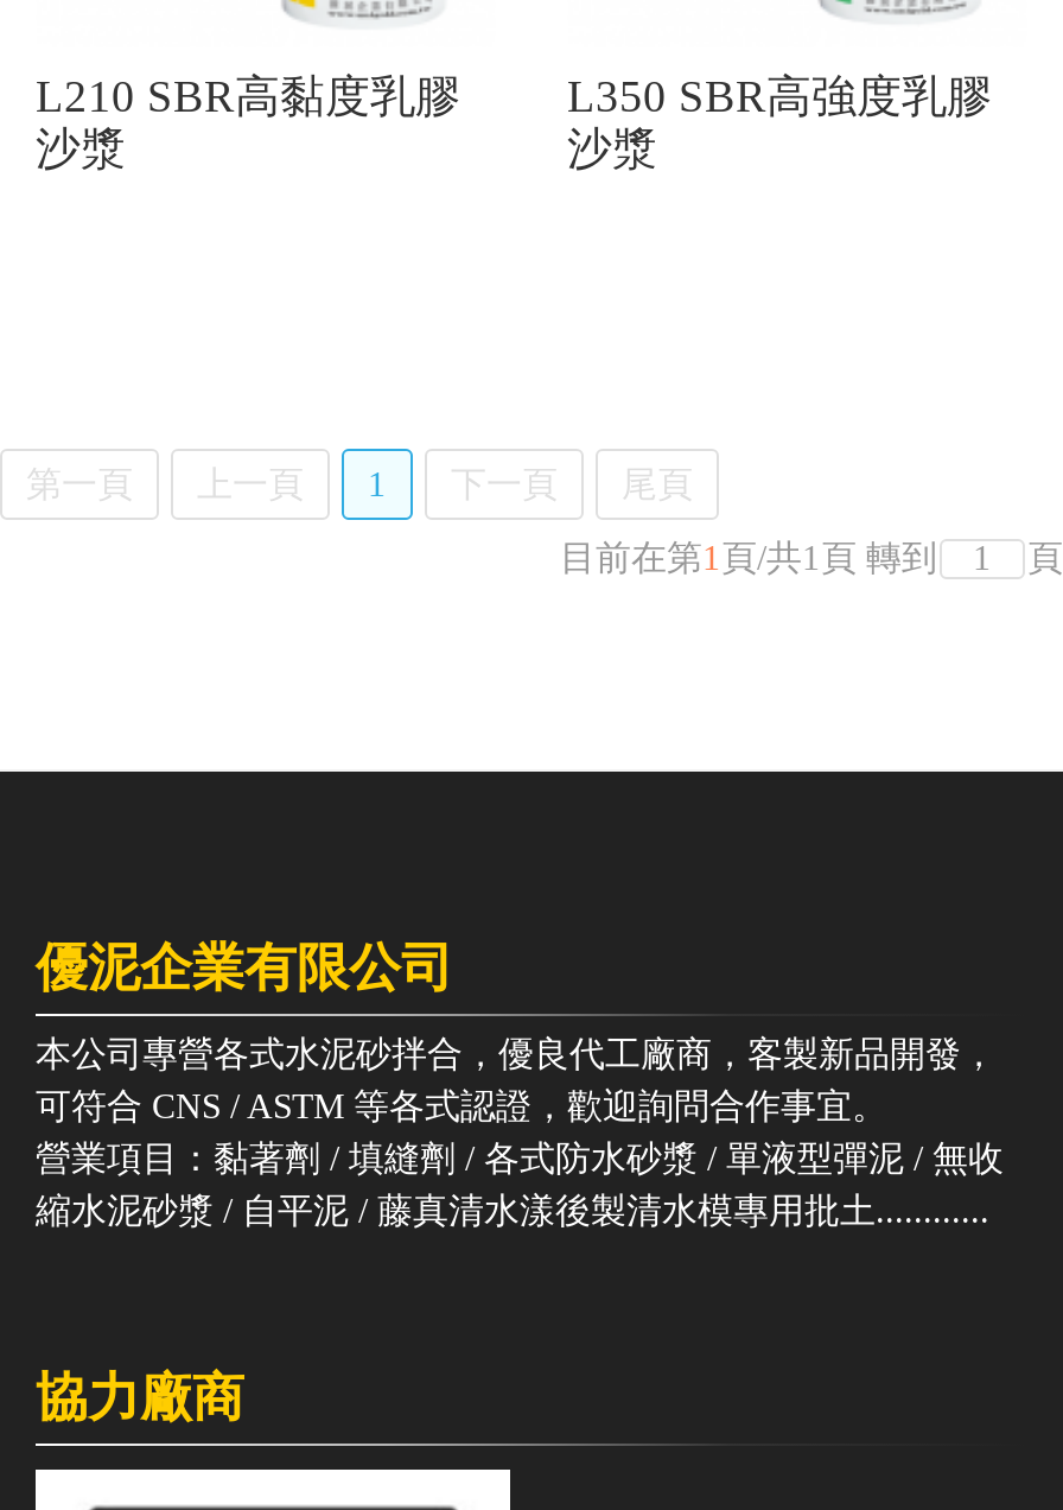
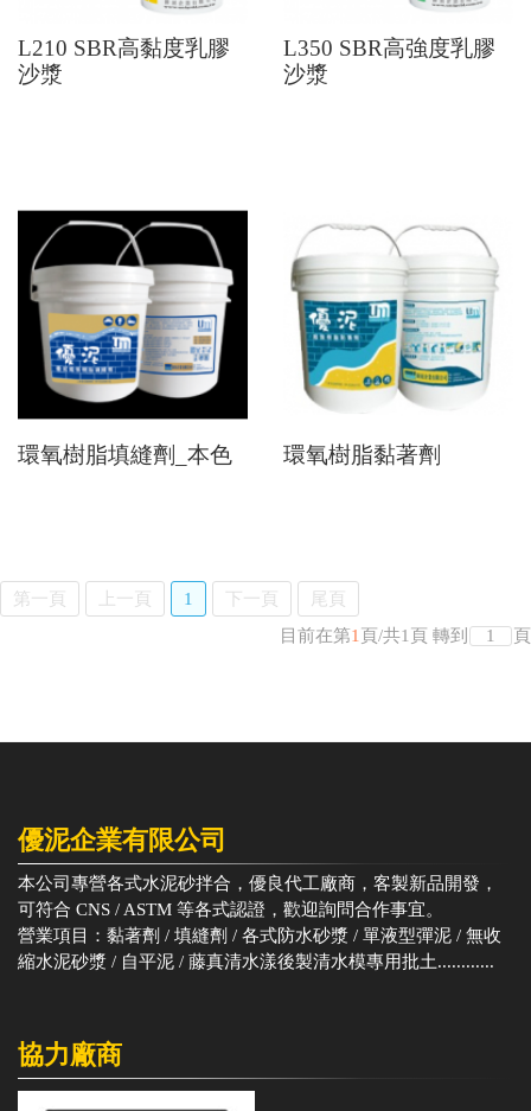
none -> [17,209,441,467] [image] | 環氧樹脂填縫劑_本色 | 環氧樹脂黏著劑
none -> [290,225,498,404] [image]

